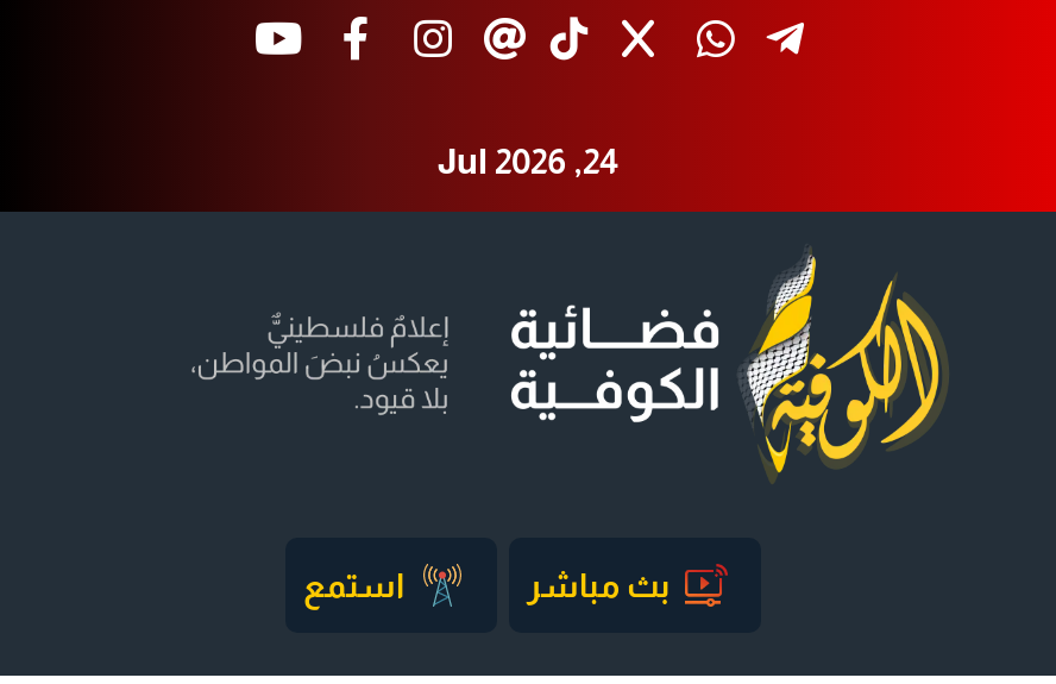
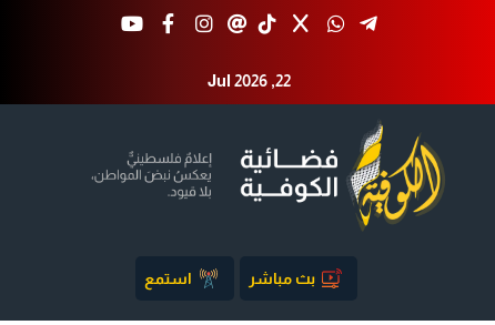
[438,140,618,181] Jul 2026 ,24 -> [207,71,290,90] Jul 2026 ,22

